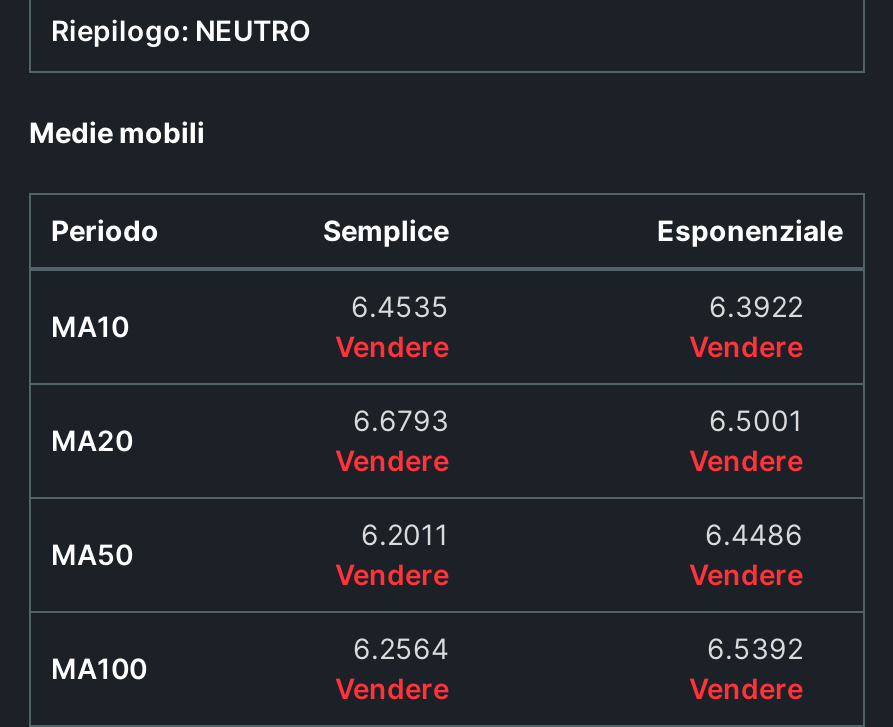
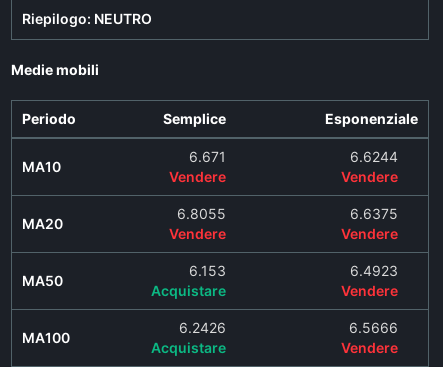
[351,288,449,322] 6.4535 -> [189,147,226,164] 6.671
[709,288,803,322] 6.3922 -> [350,147,398,164] 6.6244
[353,402,449,436] 6.6793 -> [177,204,226,221] 6.8055
[709,402,803,436] 6.5001 -> [350,204,398,221] 6.6375
[335,516,449,590] 6.2011 | Vendere -> [151,261,226,298] 6.153 | Acquistare
[705,516,803,550] 6.4486 -> [350,261,398,278] 6.4923
[335,630,449,704] 6.2564 | Vendere -> [151,318,226,355] 6.2426 | Acquistare
[707,630,803,664] 6.5392 -> [349,318,398,335] 6.5666

